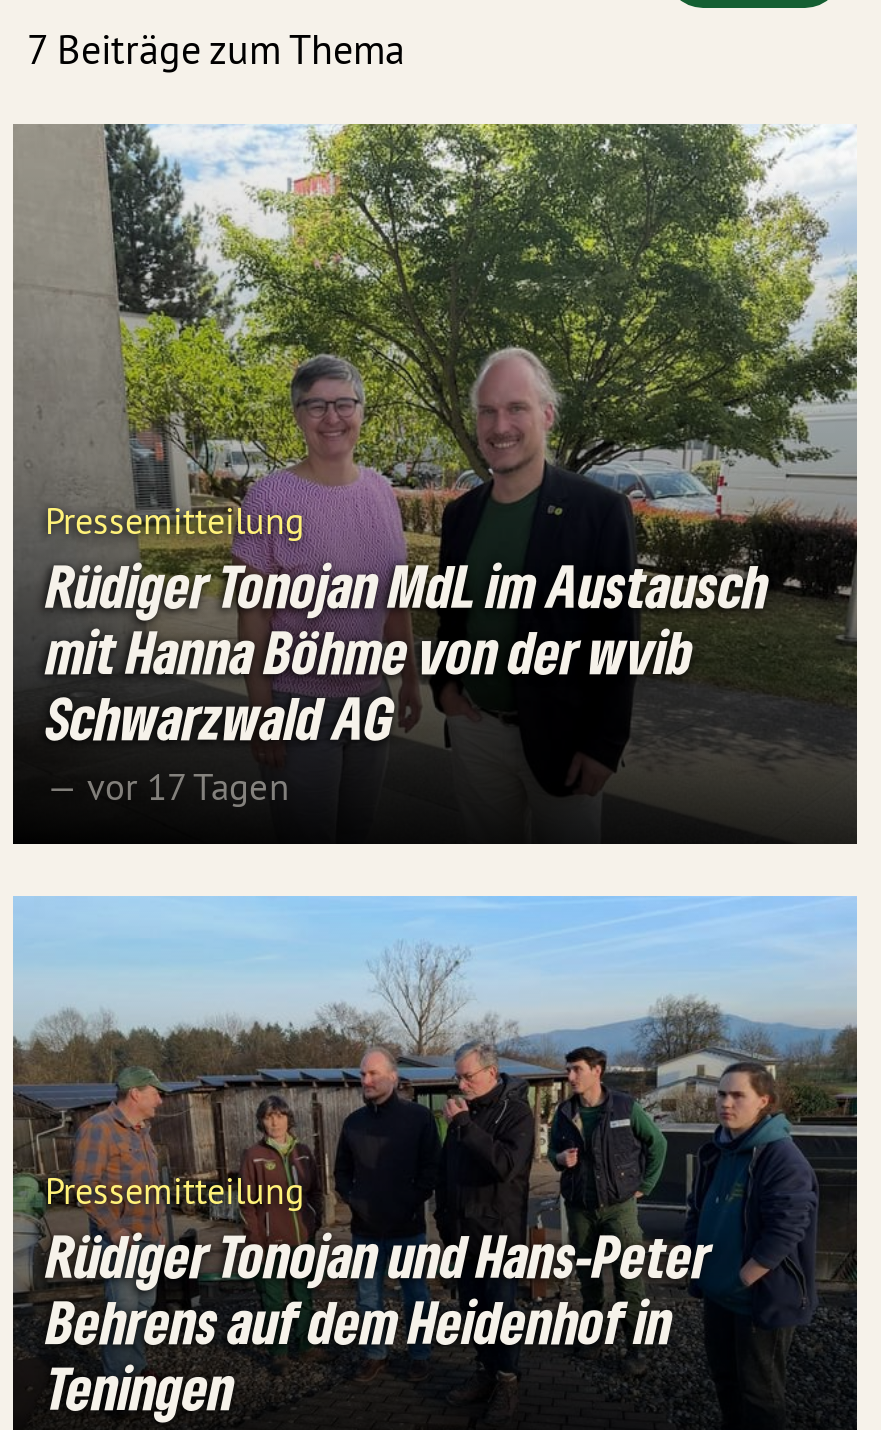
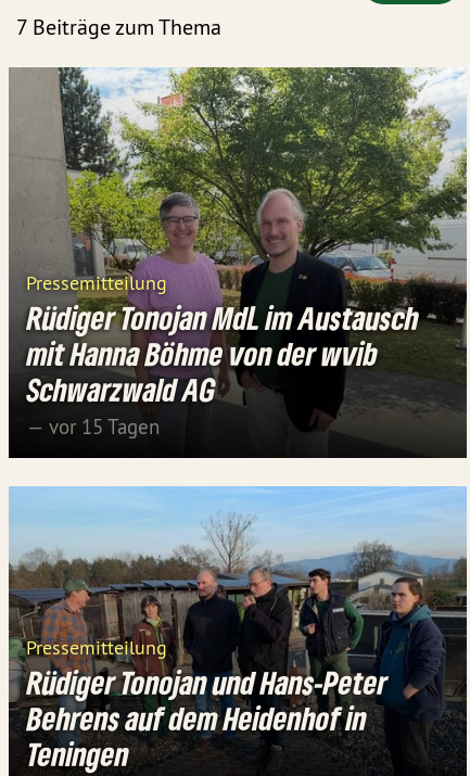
[47,762,289,810] — vor 17 Tagen -> [27,414,160,440] — vor 15 Tagen

